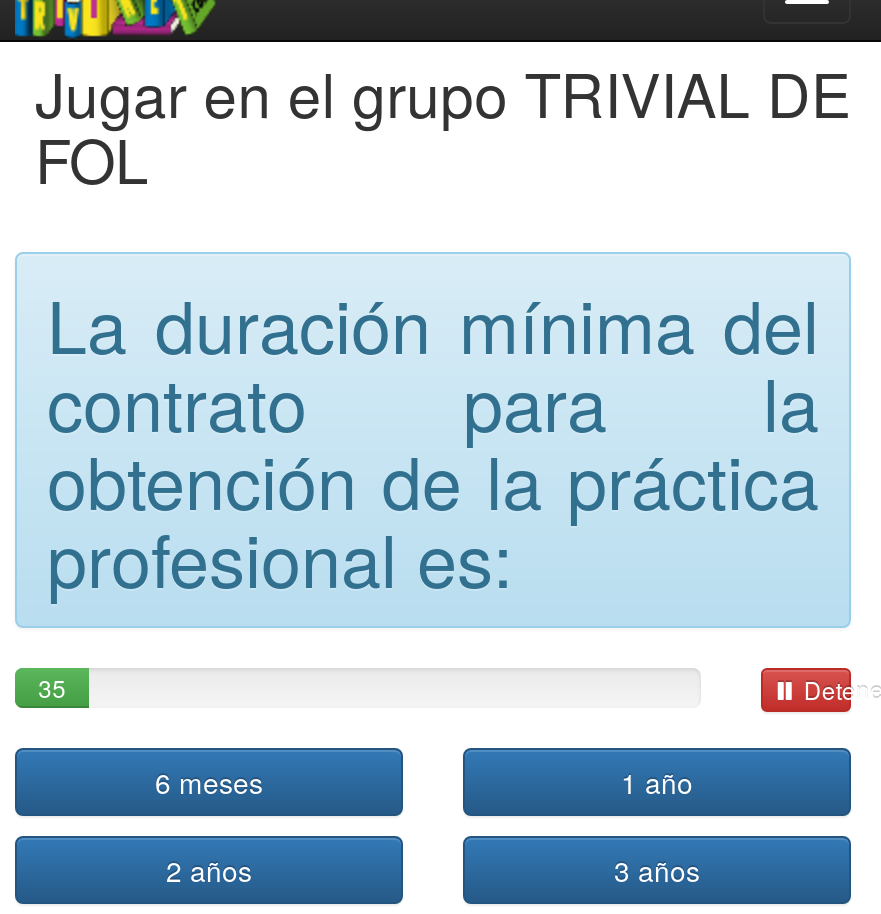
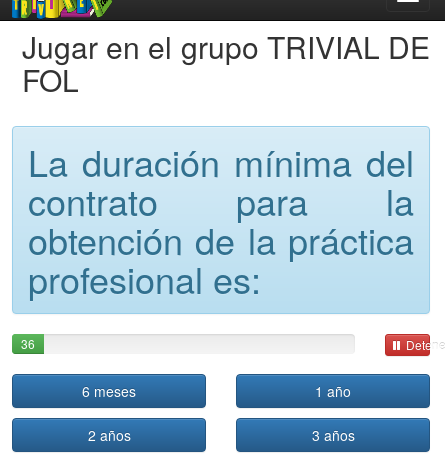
[40,670,68,704] 35 -> [21,335,35,352] 36

